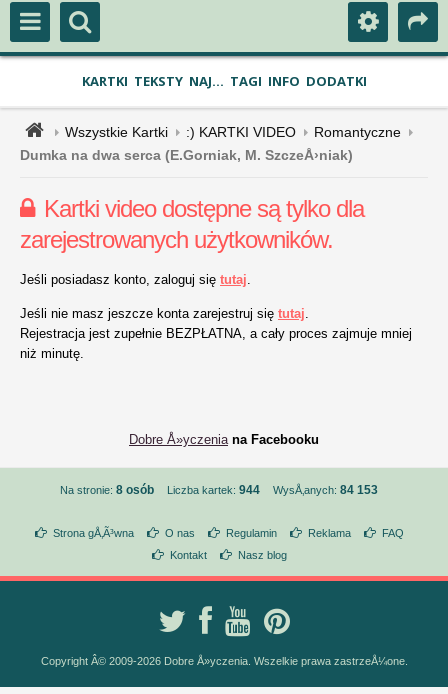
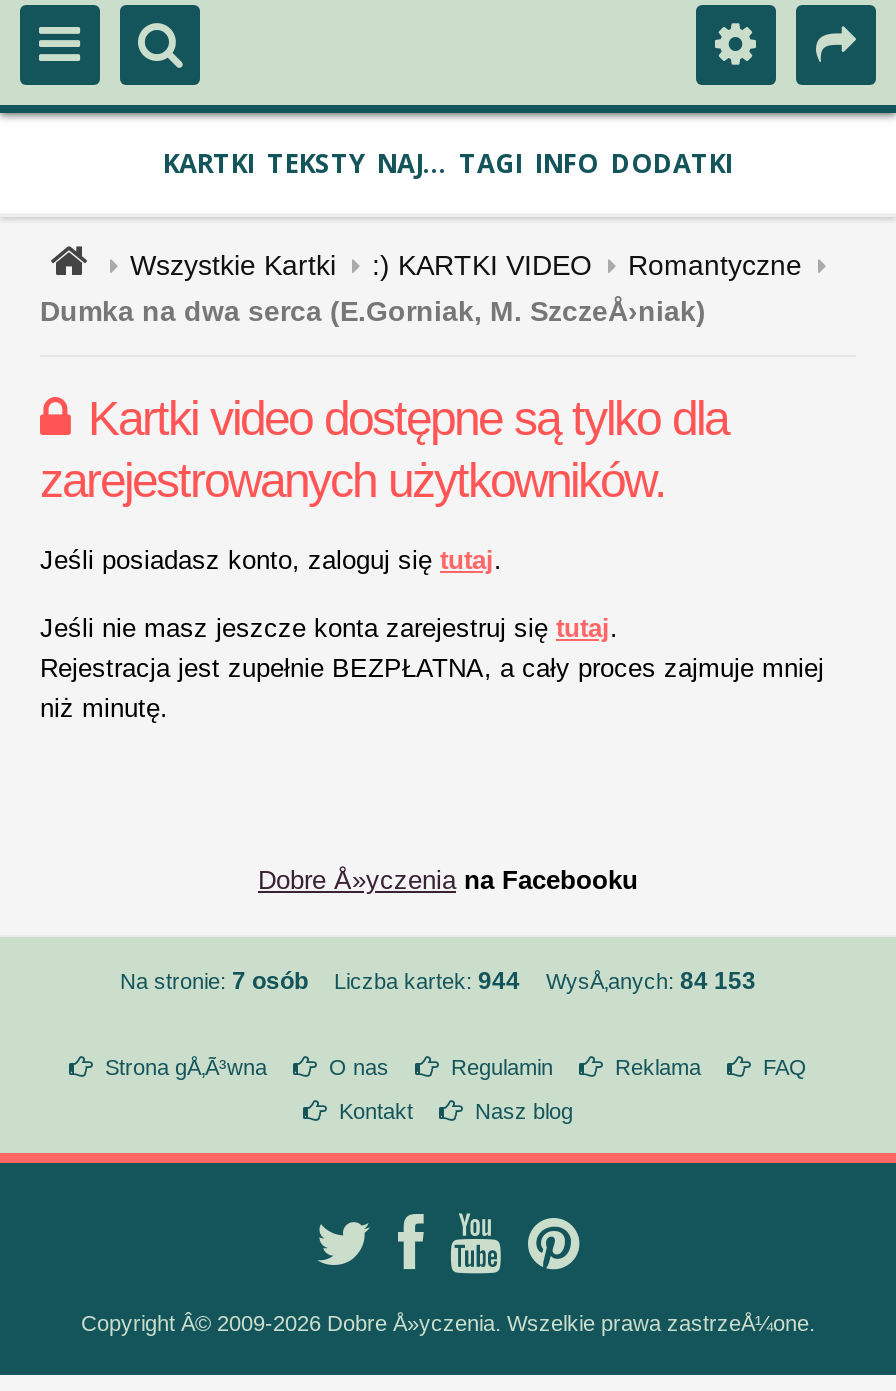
[60,483,154,497] Na stronie: 8 osób -> [120,967,308,995] Na stronie: 7 osób

